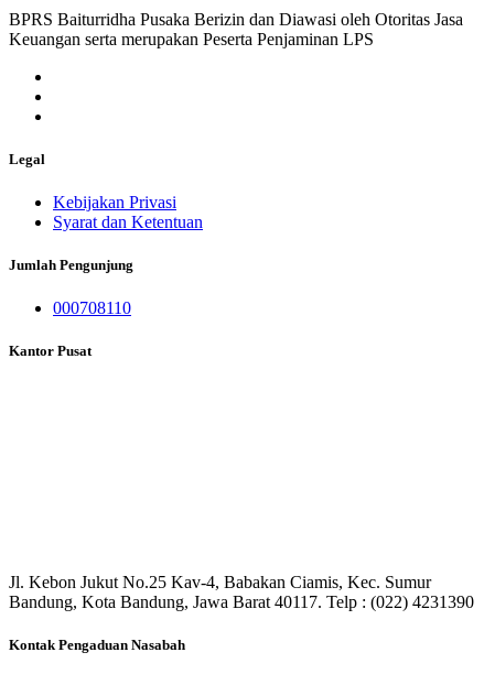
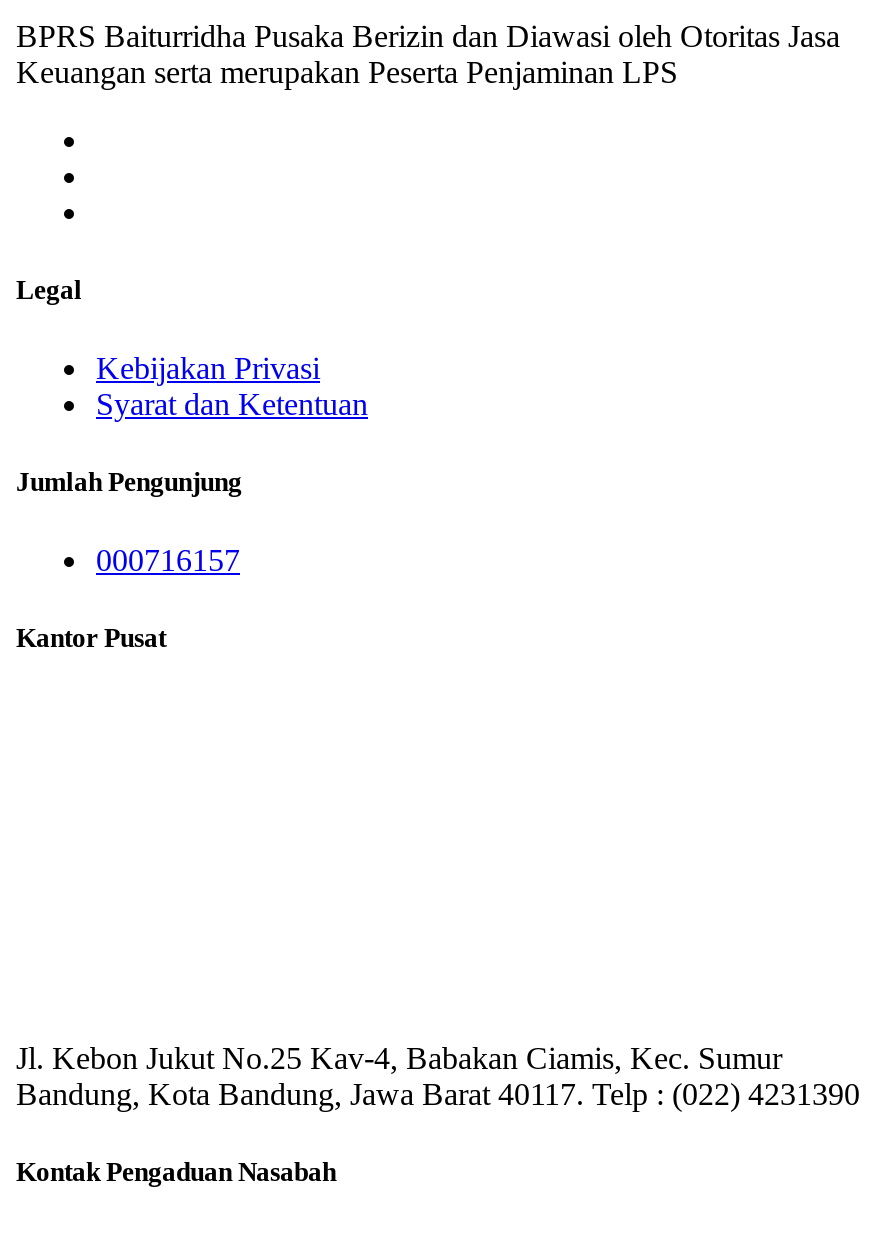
[53,299,131,318] 000708110 -> [96,544,240,578] 000716157

